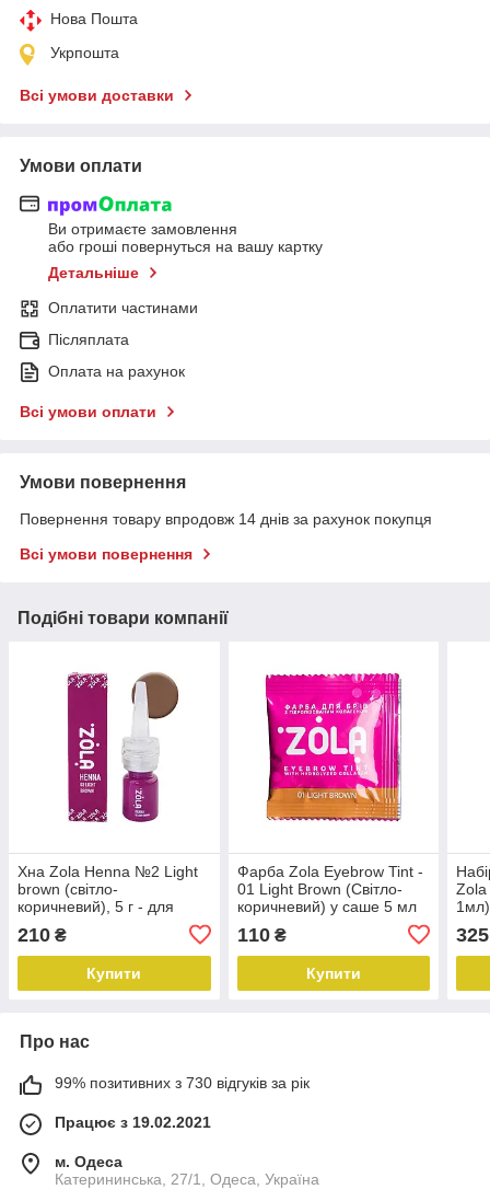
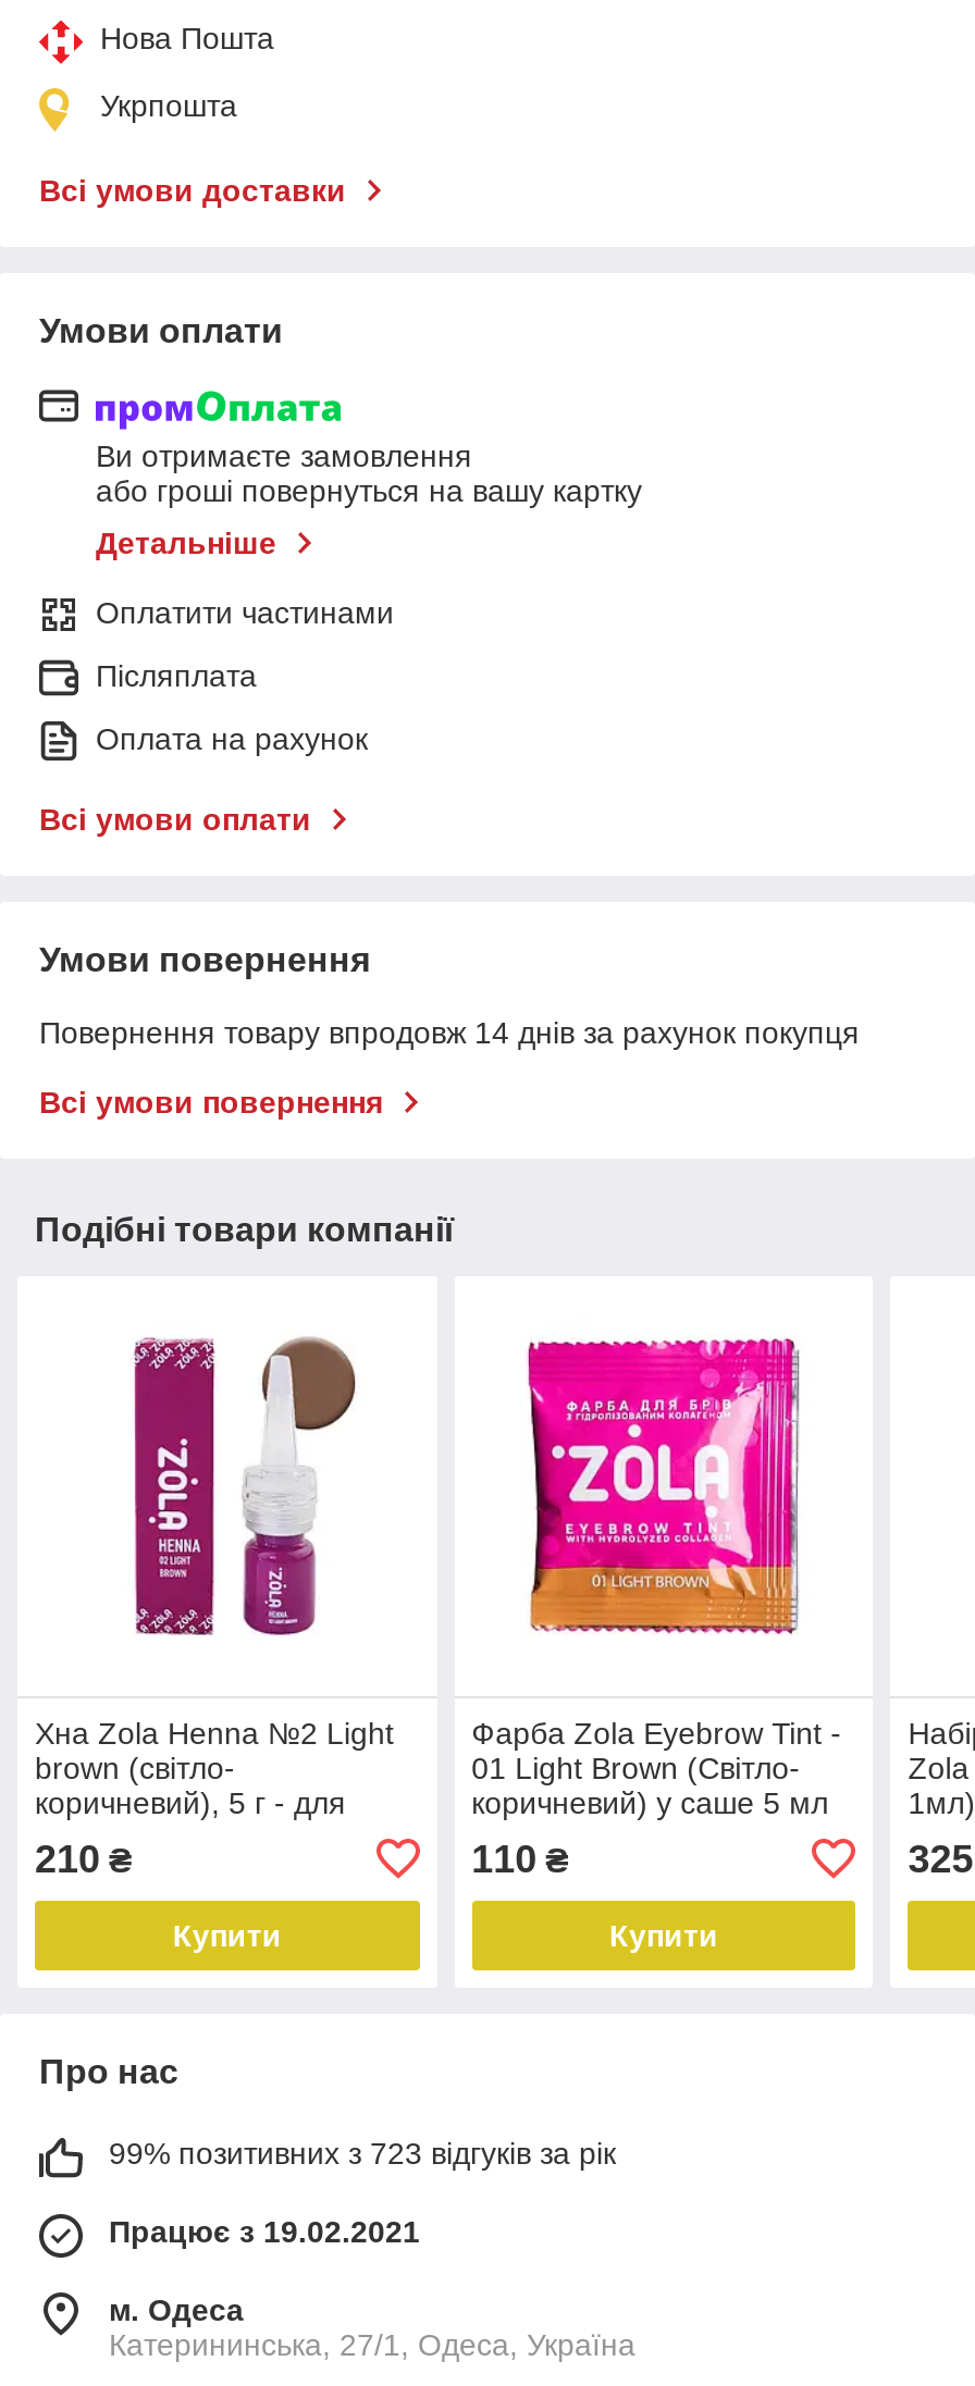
[55,1074,310,1091] 99% позитивних з 730 відгуків за рік -> [109,2135,616,2170] 99% позитивних з 723 відгуків за рік

